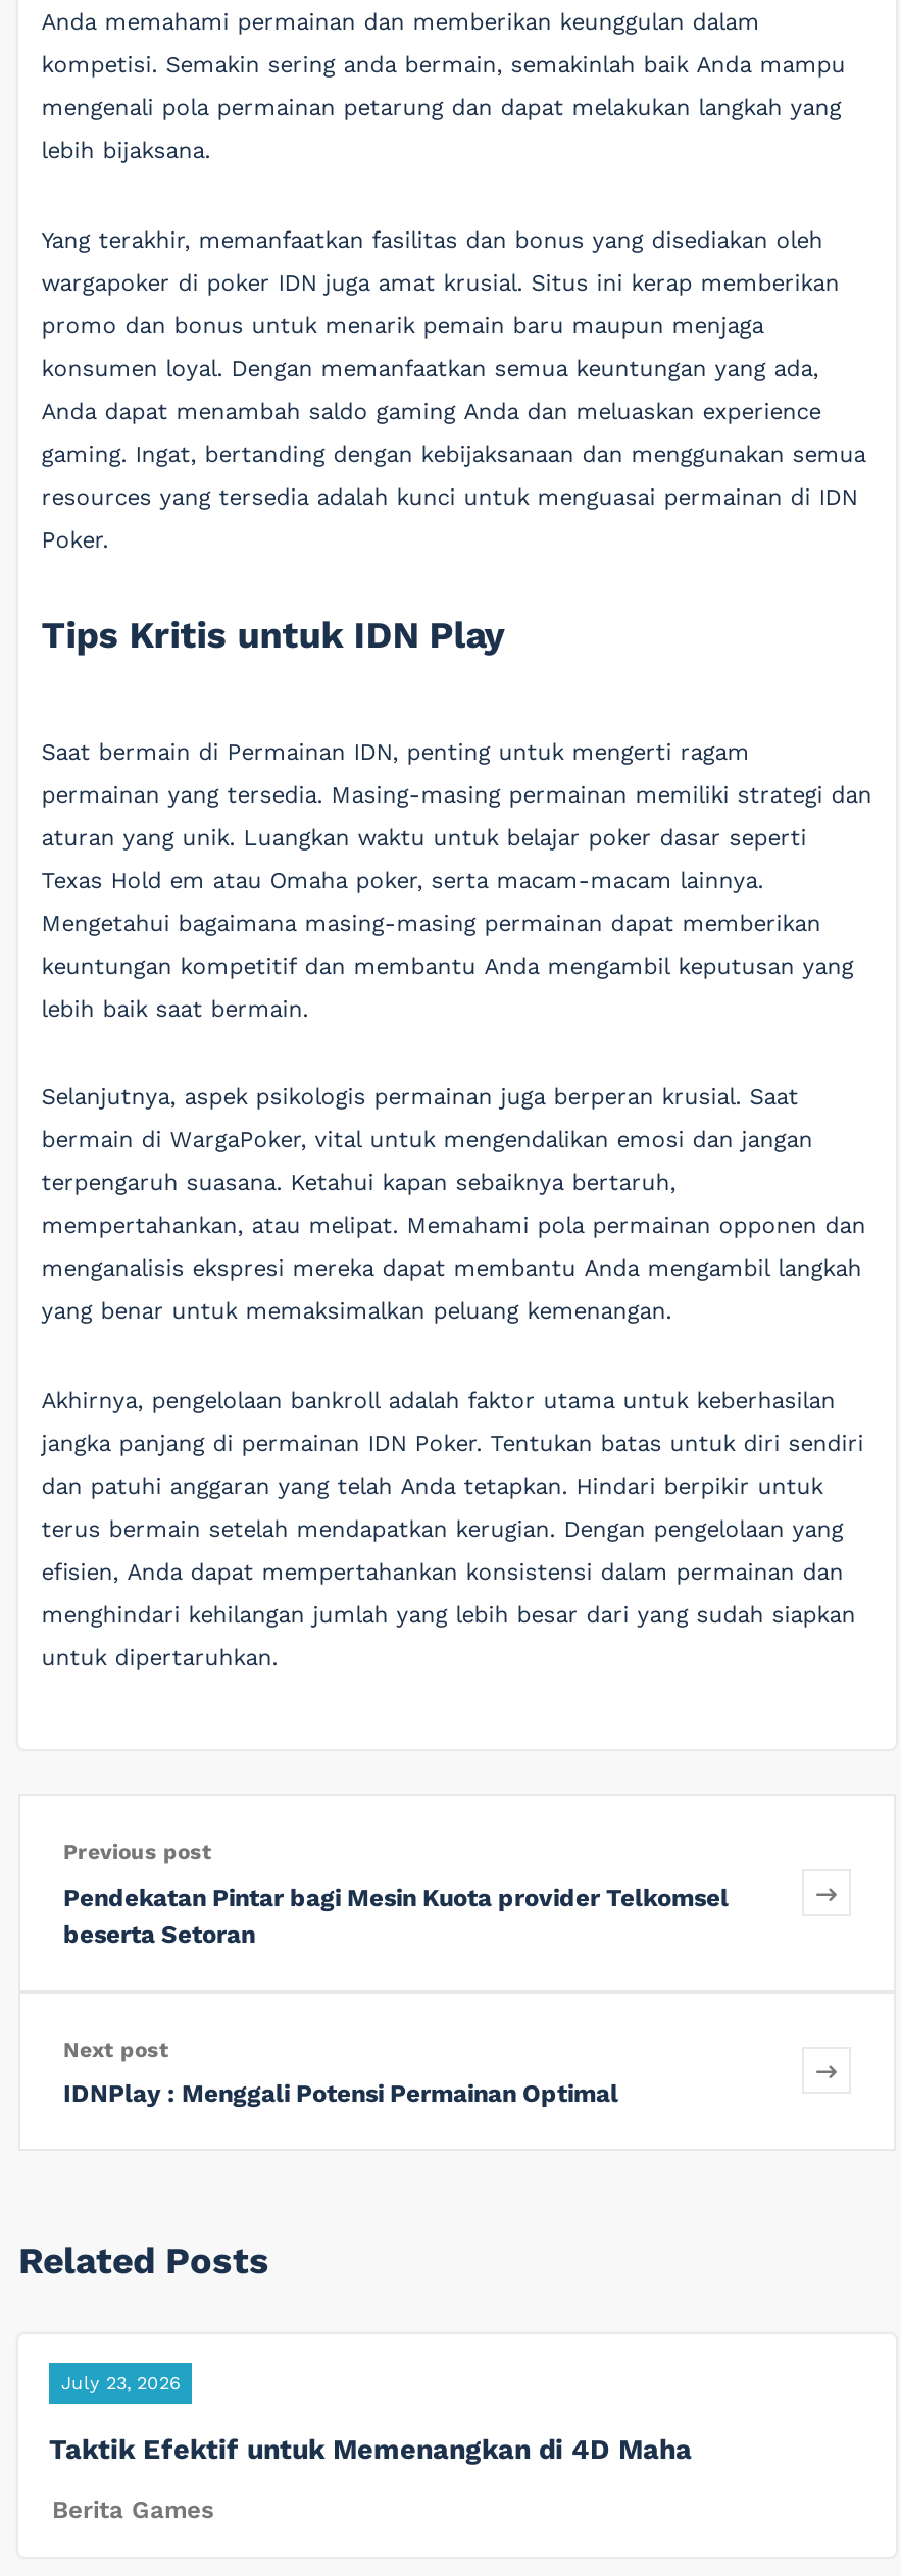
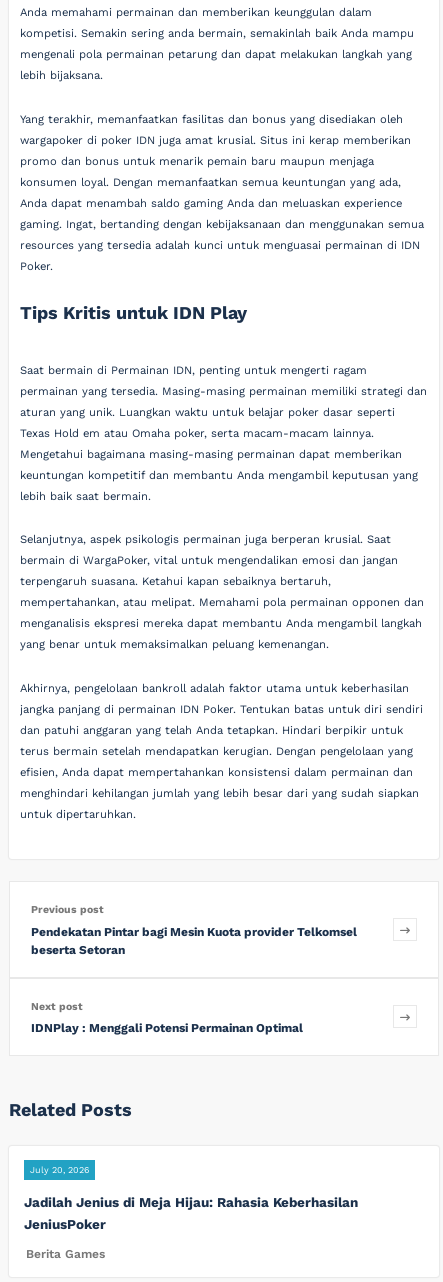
[61,2372,180,2393] July 23, 2026 -> [30,1165,89,1175] July 20, 2026
[49,2432,692,2464] Taktik Efektif untuk Memenangkan di 4D Maha -> [24,1194,358,1232] Jadilah Jenius di Meja Hijau: Rahasia Keberhasilan | JeniusPoker

